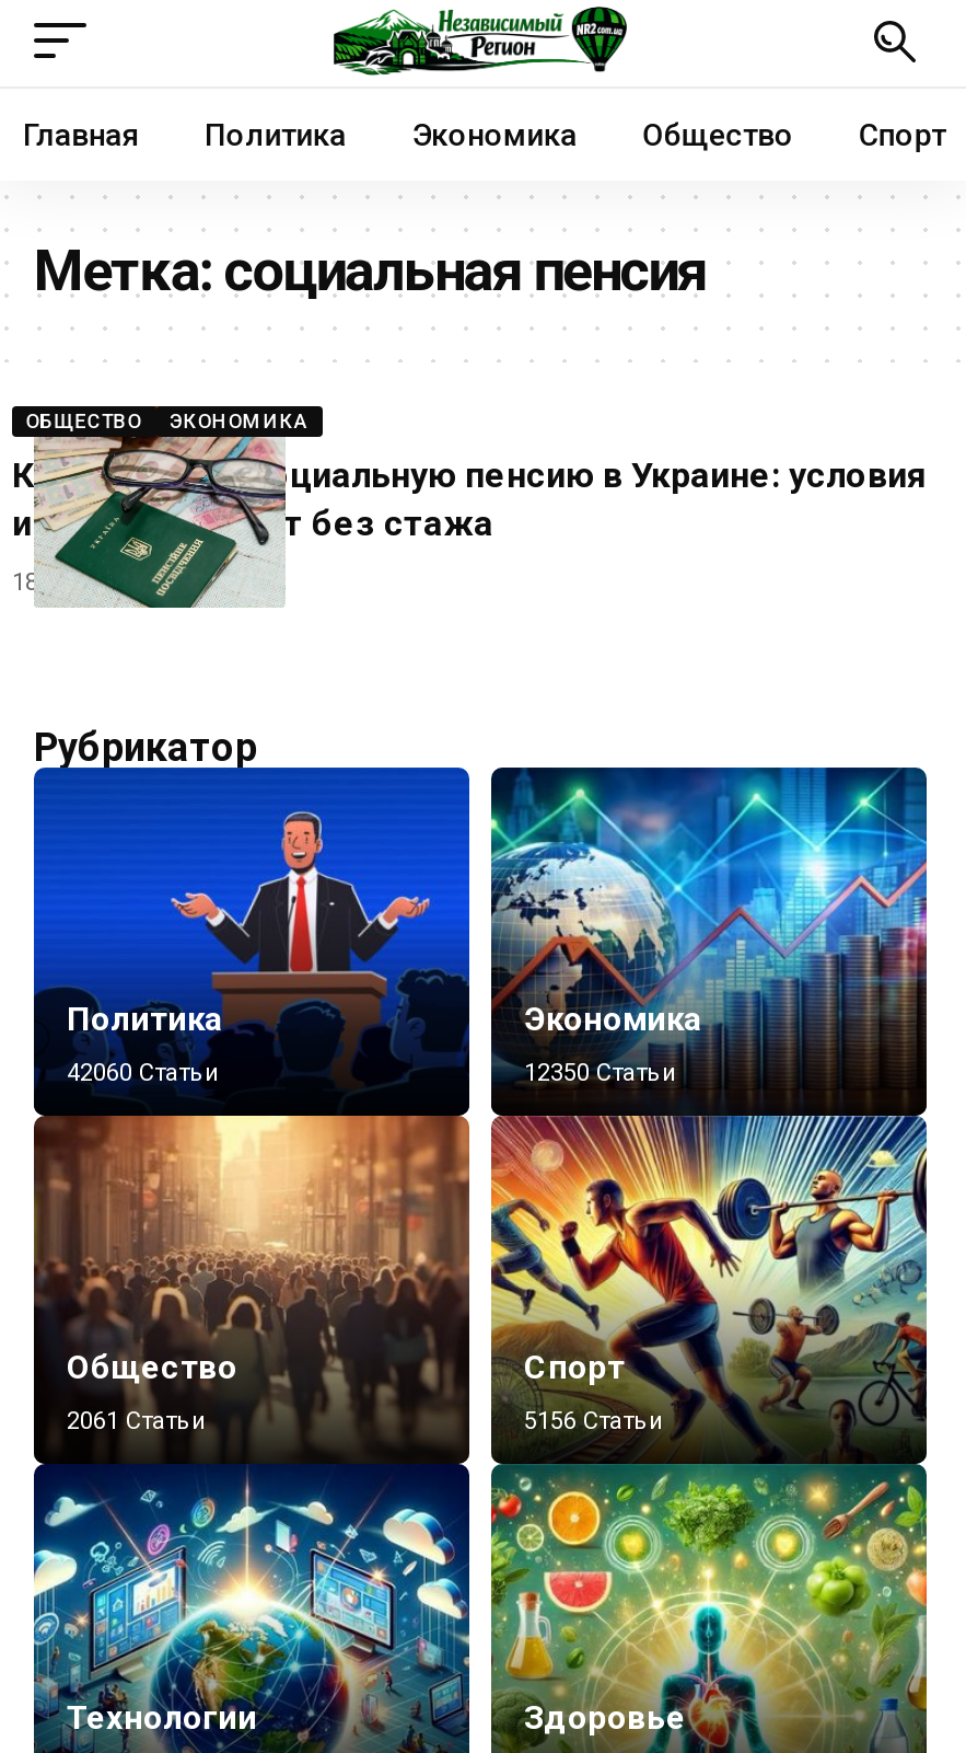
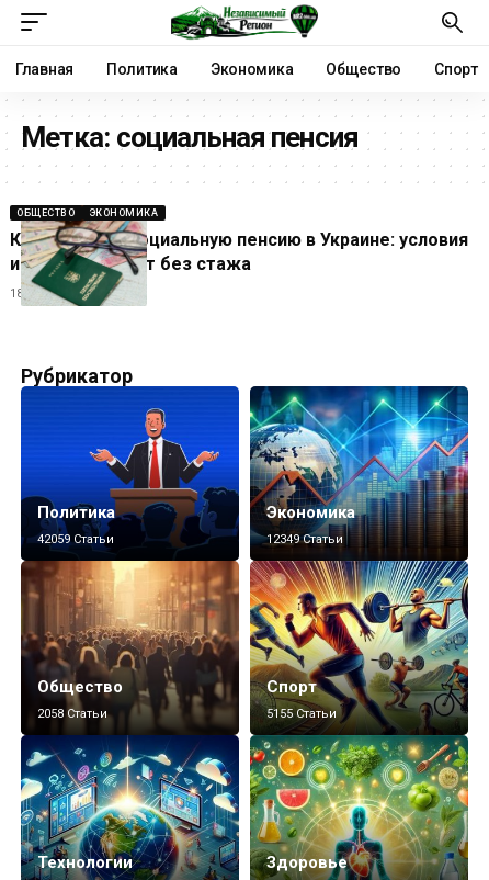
[67,1059,220,1088] 42060 Статьи -> [37,532,114,547] 42059 Статьи
[524,1059,677,1088] 12350 Статьи -> [266,532,343,547] 12349 Статьи
[67,1408,207,1436] 2061 Статьи -> [37,707,107,721] 2058 Статьи
[524,1408,664,1436] 5156 Статьи -> [266,707,337,721] 5155 Статьи

